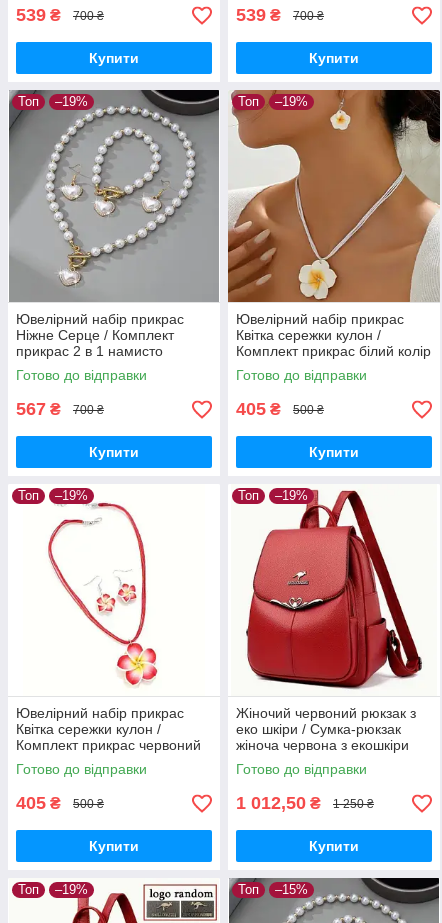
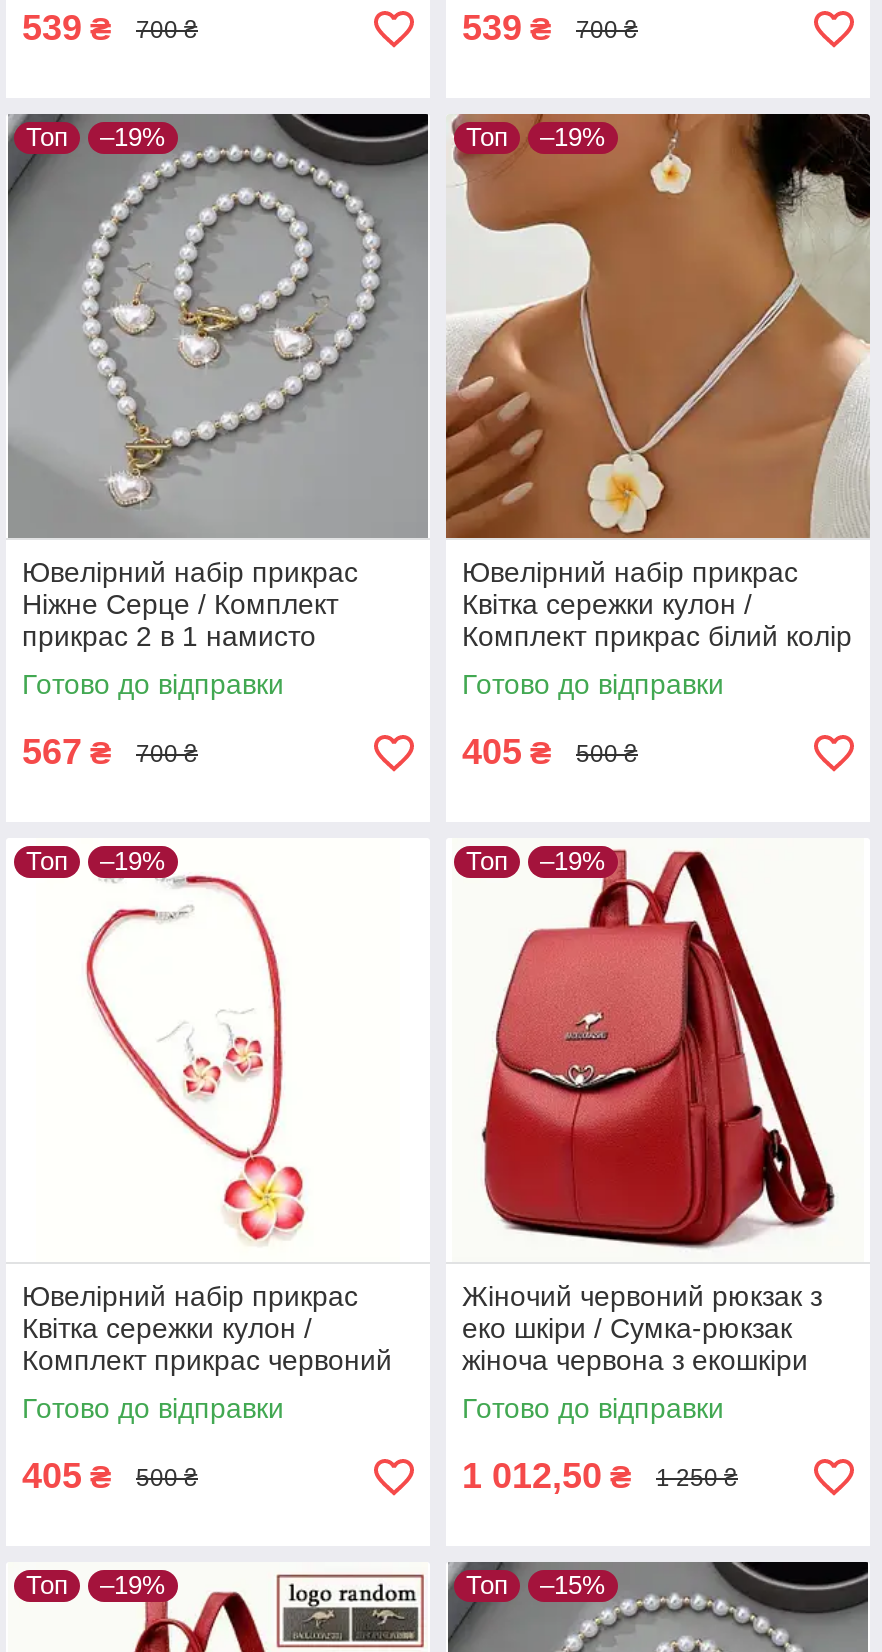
[89,50,139,66] Купити -> none
[309,50,359,66] Купити -> none
[89,444,139,460] Купити -> none
[309,444,359,460] Купити -> none
[89,838,139,854] Купити -> none
[309,838,359,854] Купити -> none

